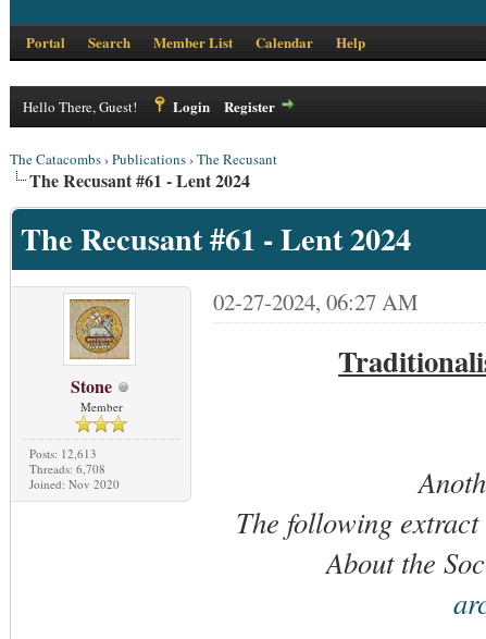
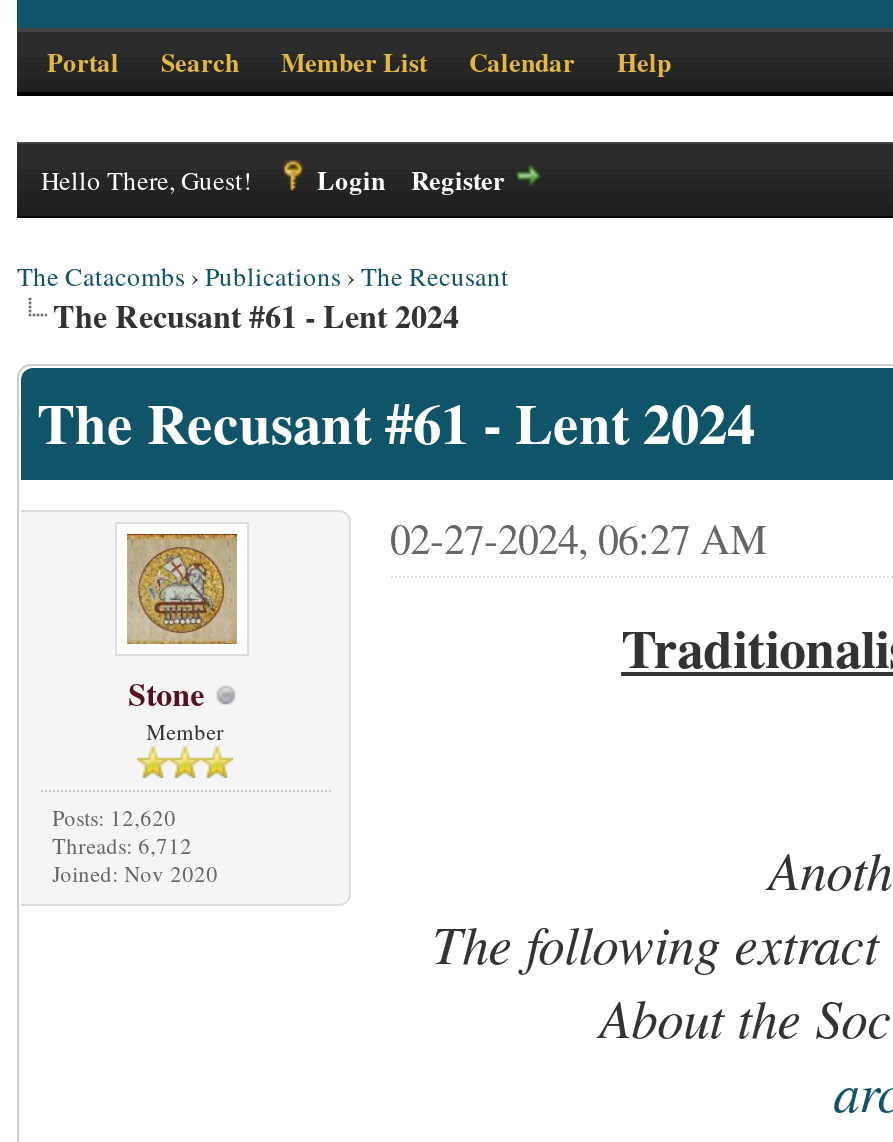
[29,445,96,462] Posts: 12,613 -> [52,802,176,832] Posts: 12,620
[29,460,105,477] Threads: 6,708 -> [52,830,192,860] Threads: 6,712

